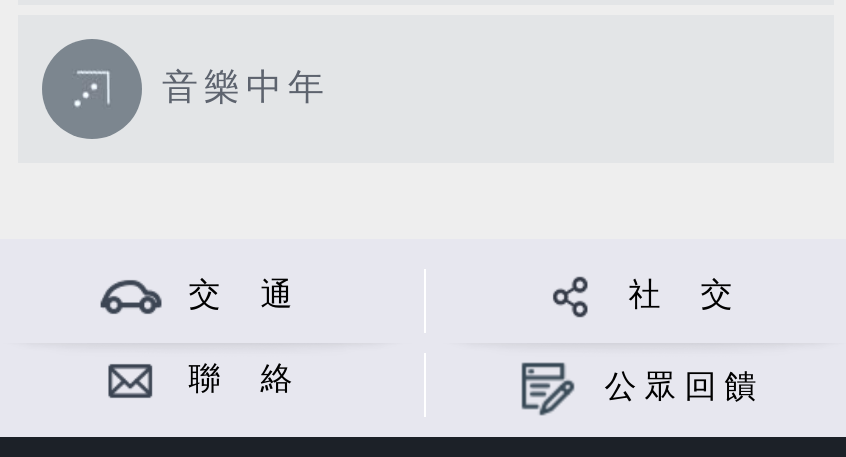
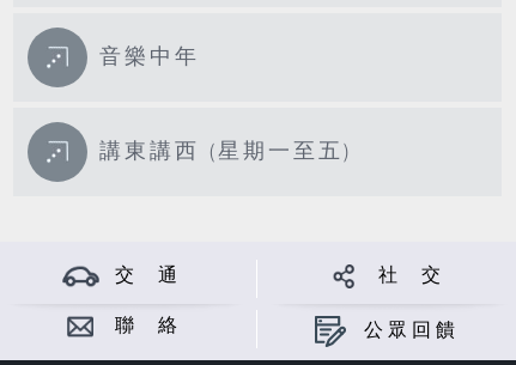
none -> [99,139,352,164] 講東講西 (星期一至五)

